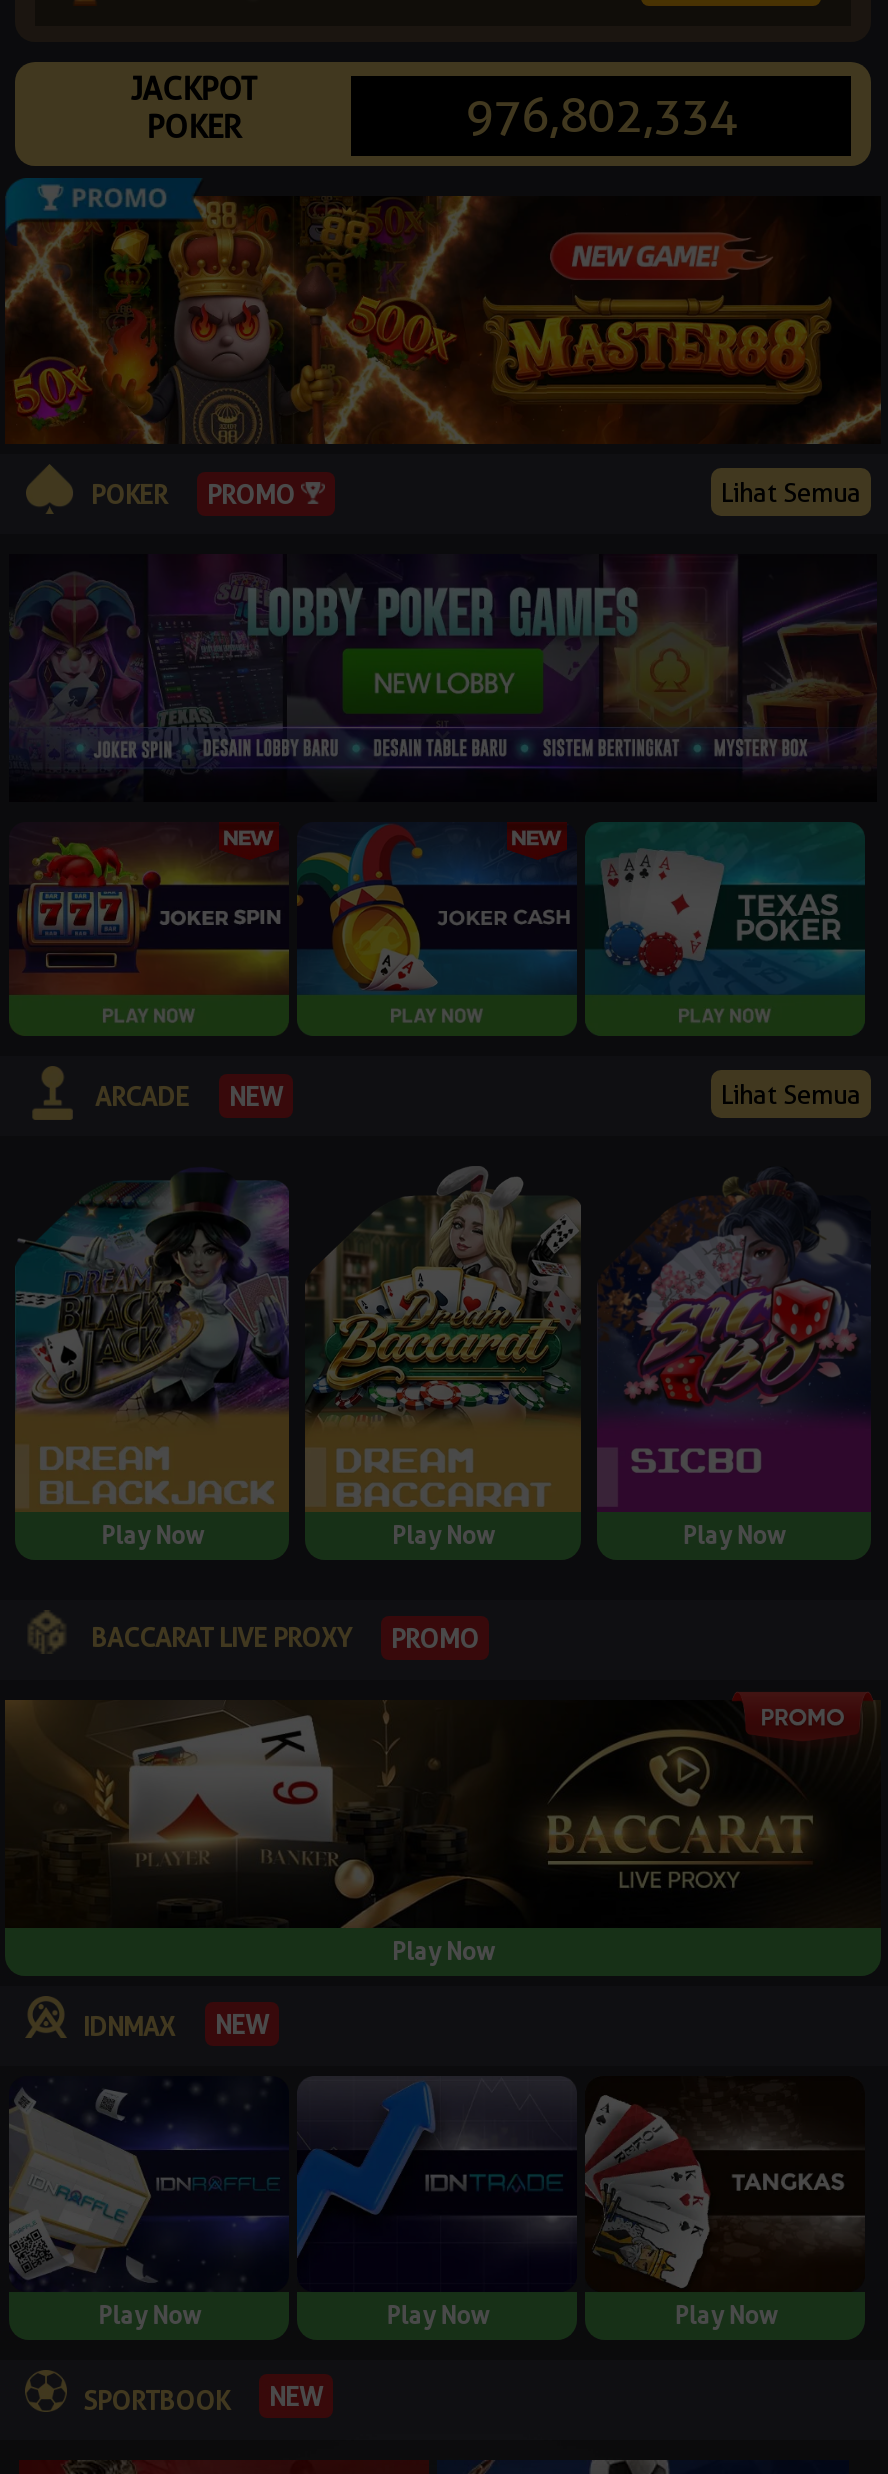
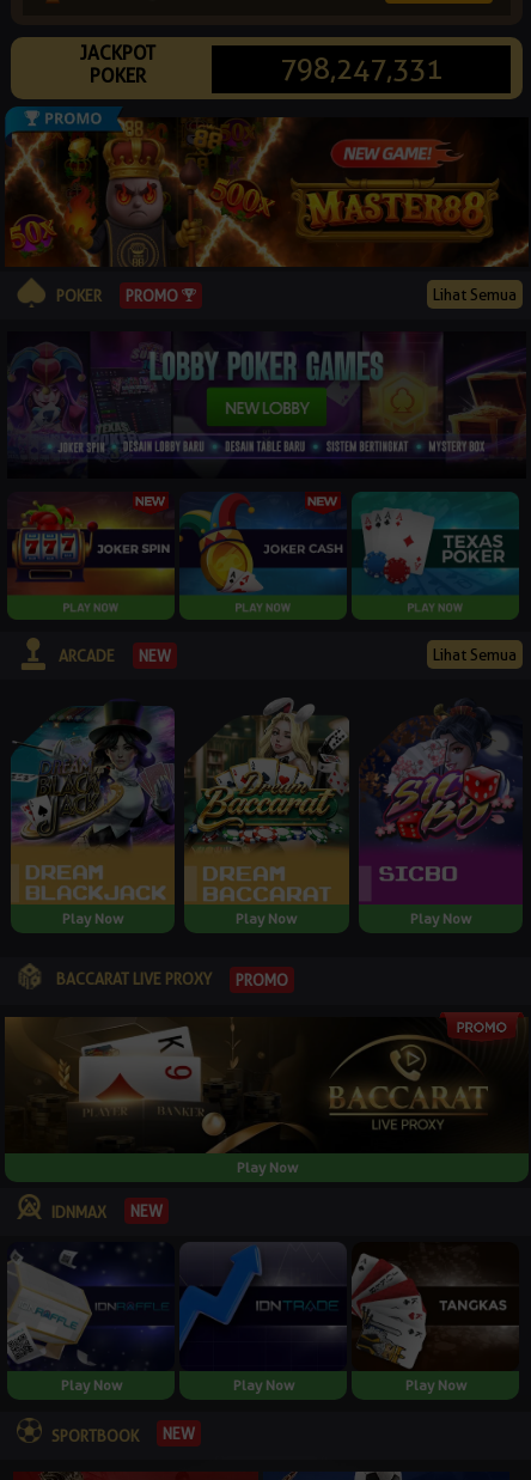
[465,86,737,144] 976,802,334 -> [280,52,443,86] 798,247,331

